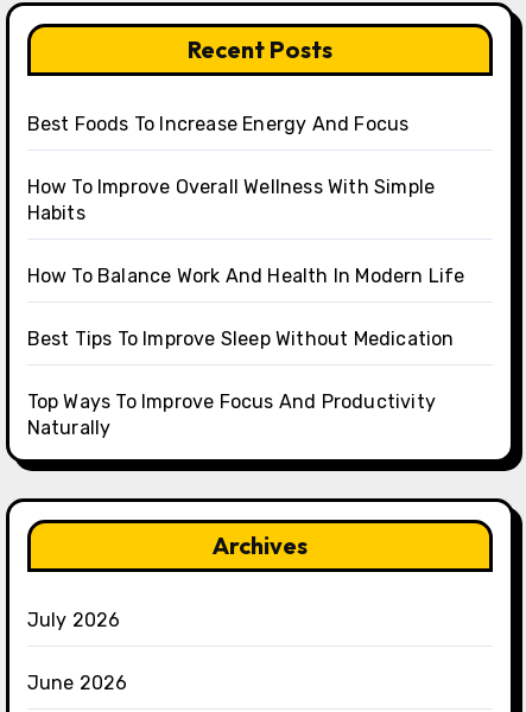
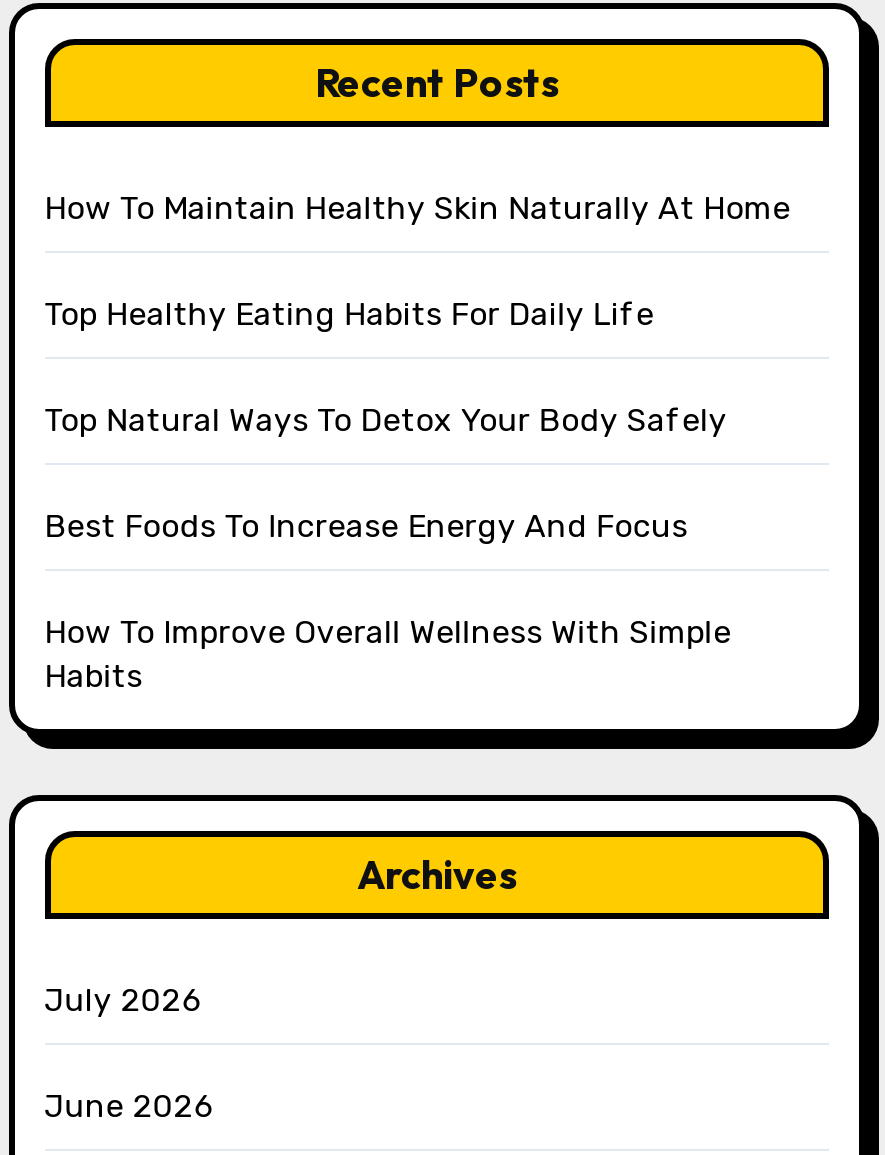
none -> [44,189,791,439] How To Maintain Healthy Skin Naturally At Home | Top Healthy Eating Habits For Daily Life | Top Natural Ways To Detox Your Body Safely
moved [27,113,435,225] -> [44,507,731,695]: Best Foods To Increase Energy And Focus | How To Improve Overall Wellness With Simple | Habits
[27,265,465,439] How To Balance Work And Health In Modern Life | Best Tips To Improve Sleep Without Medication | Top Ways To Improve Focus And Productivity | Naturally -> none

